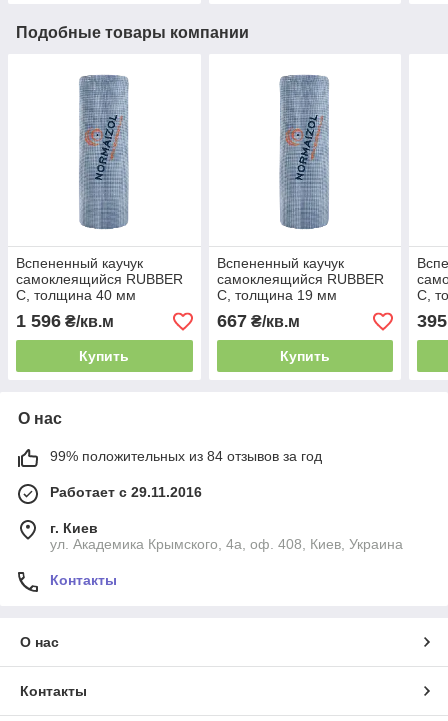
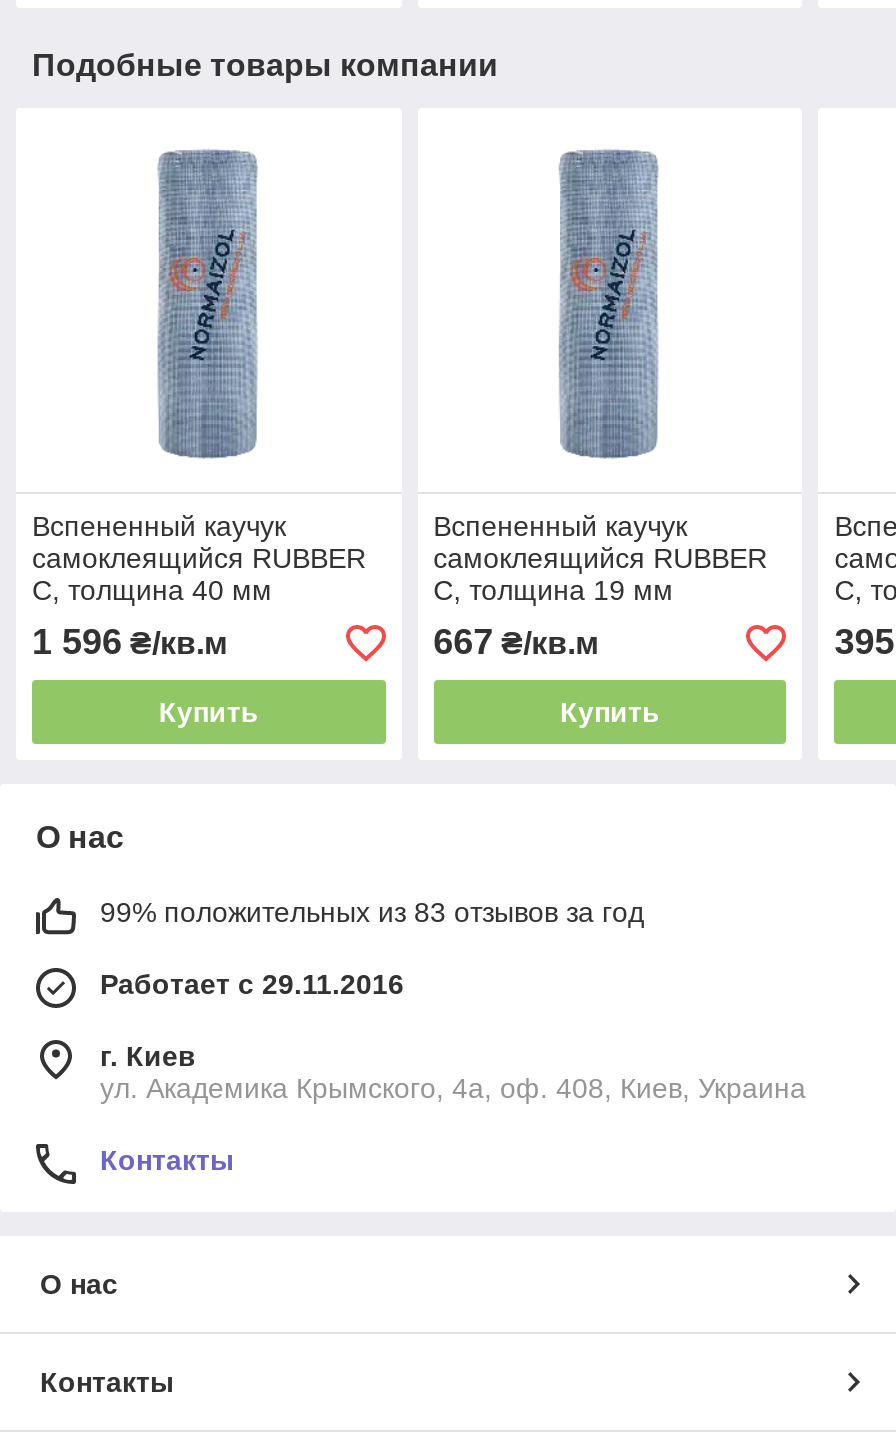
[50,448,322,464] 99% положительных из 84 отзывов за год -> [100,897,644,929] 99% положительных из 83 отзывов за год

